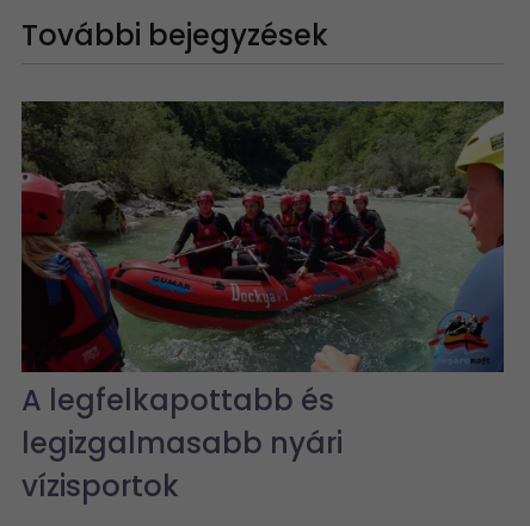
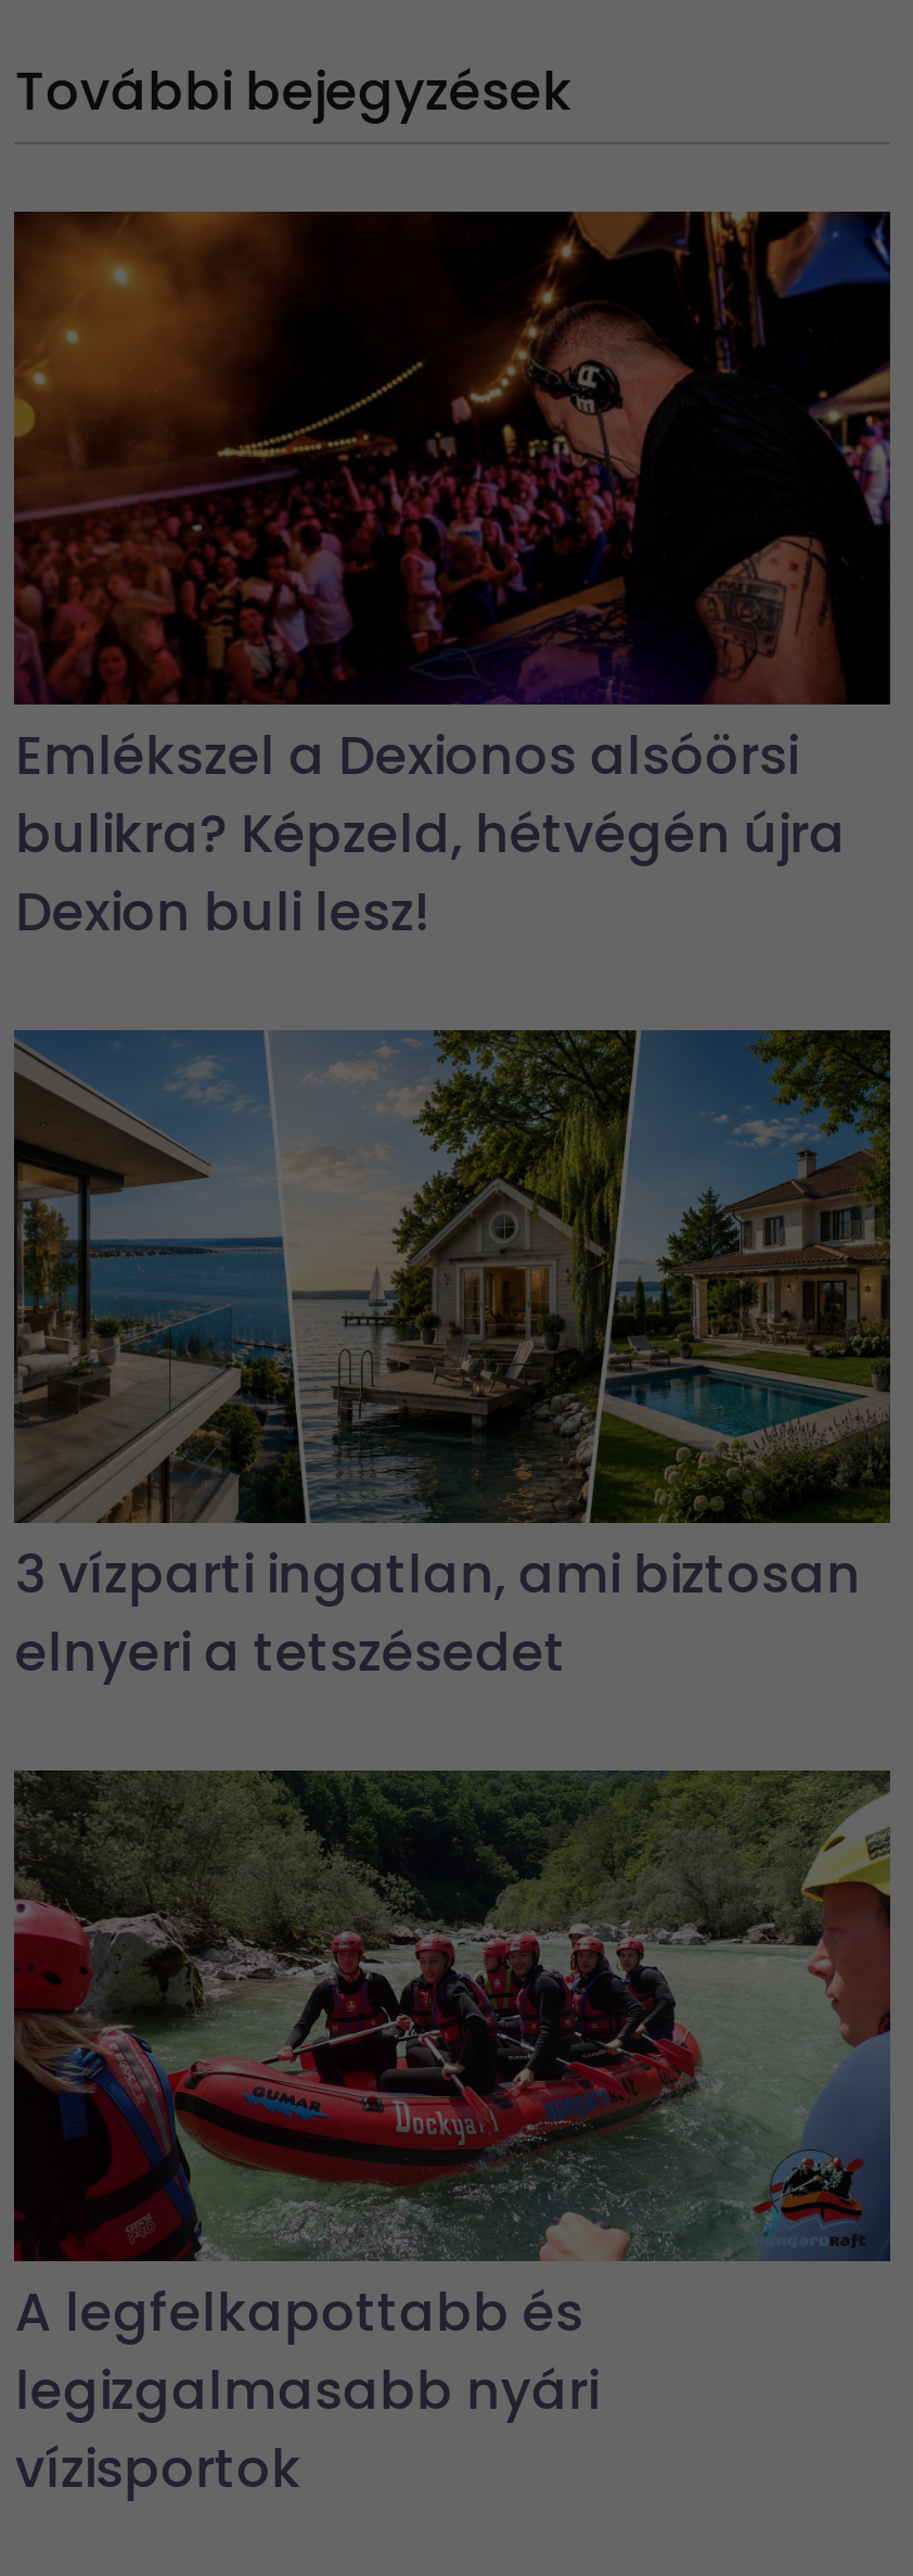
none -> [12,210,892,947] [image] | Emlékszel a Dexionos alsóörsi | bulikra? Képzeld, hétvégén újra | Dexion buli lesz!
none -> [12,1028,892,1687] [image] | 3 vízparti ingatlan, ami biztosan | elnyeri a tetszésedet

